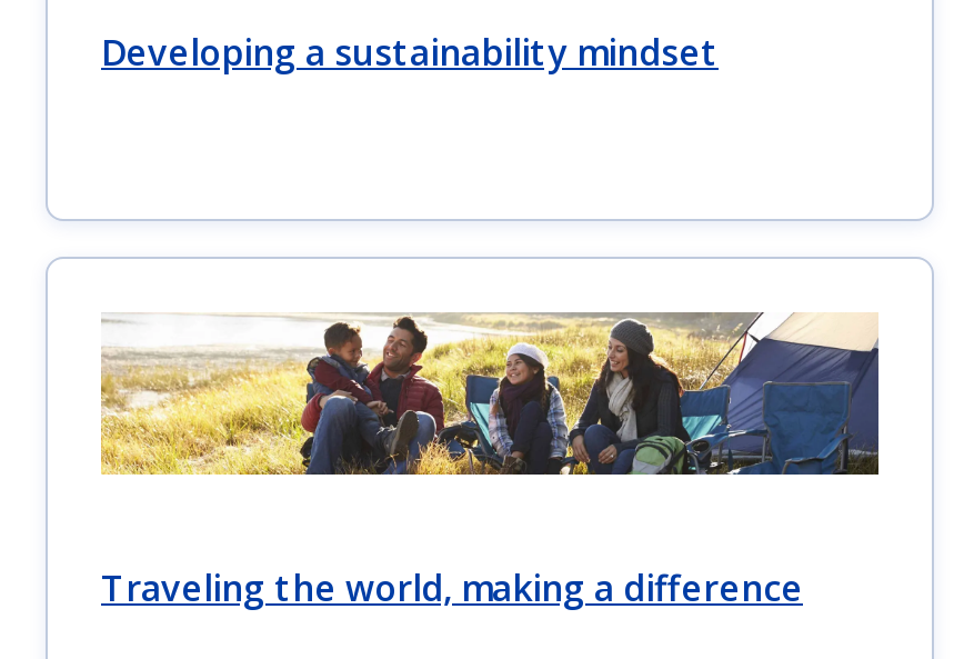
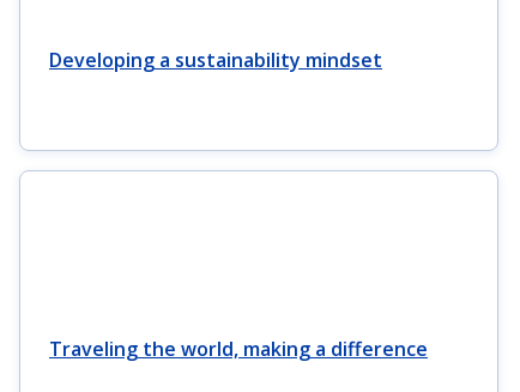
[99,310,881,477] [image] -> none

